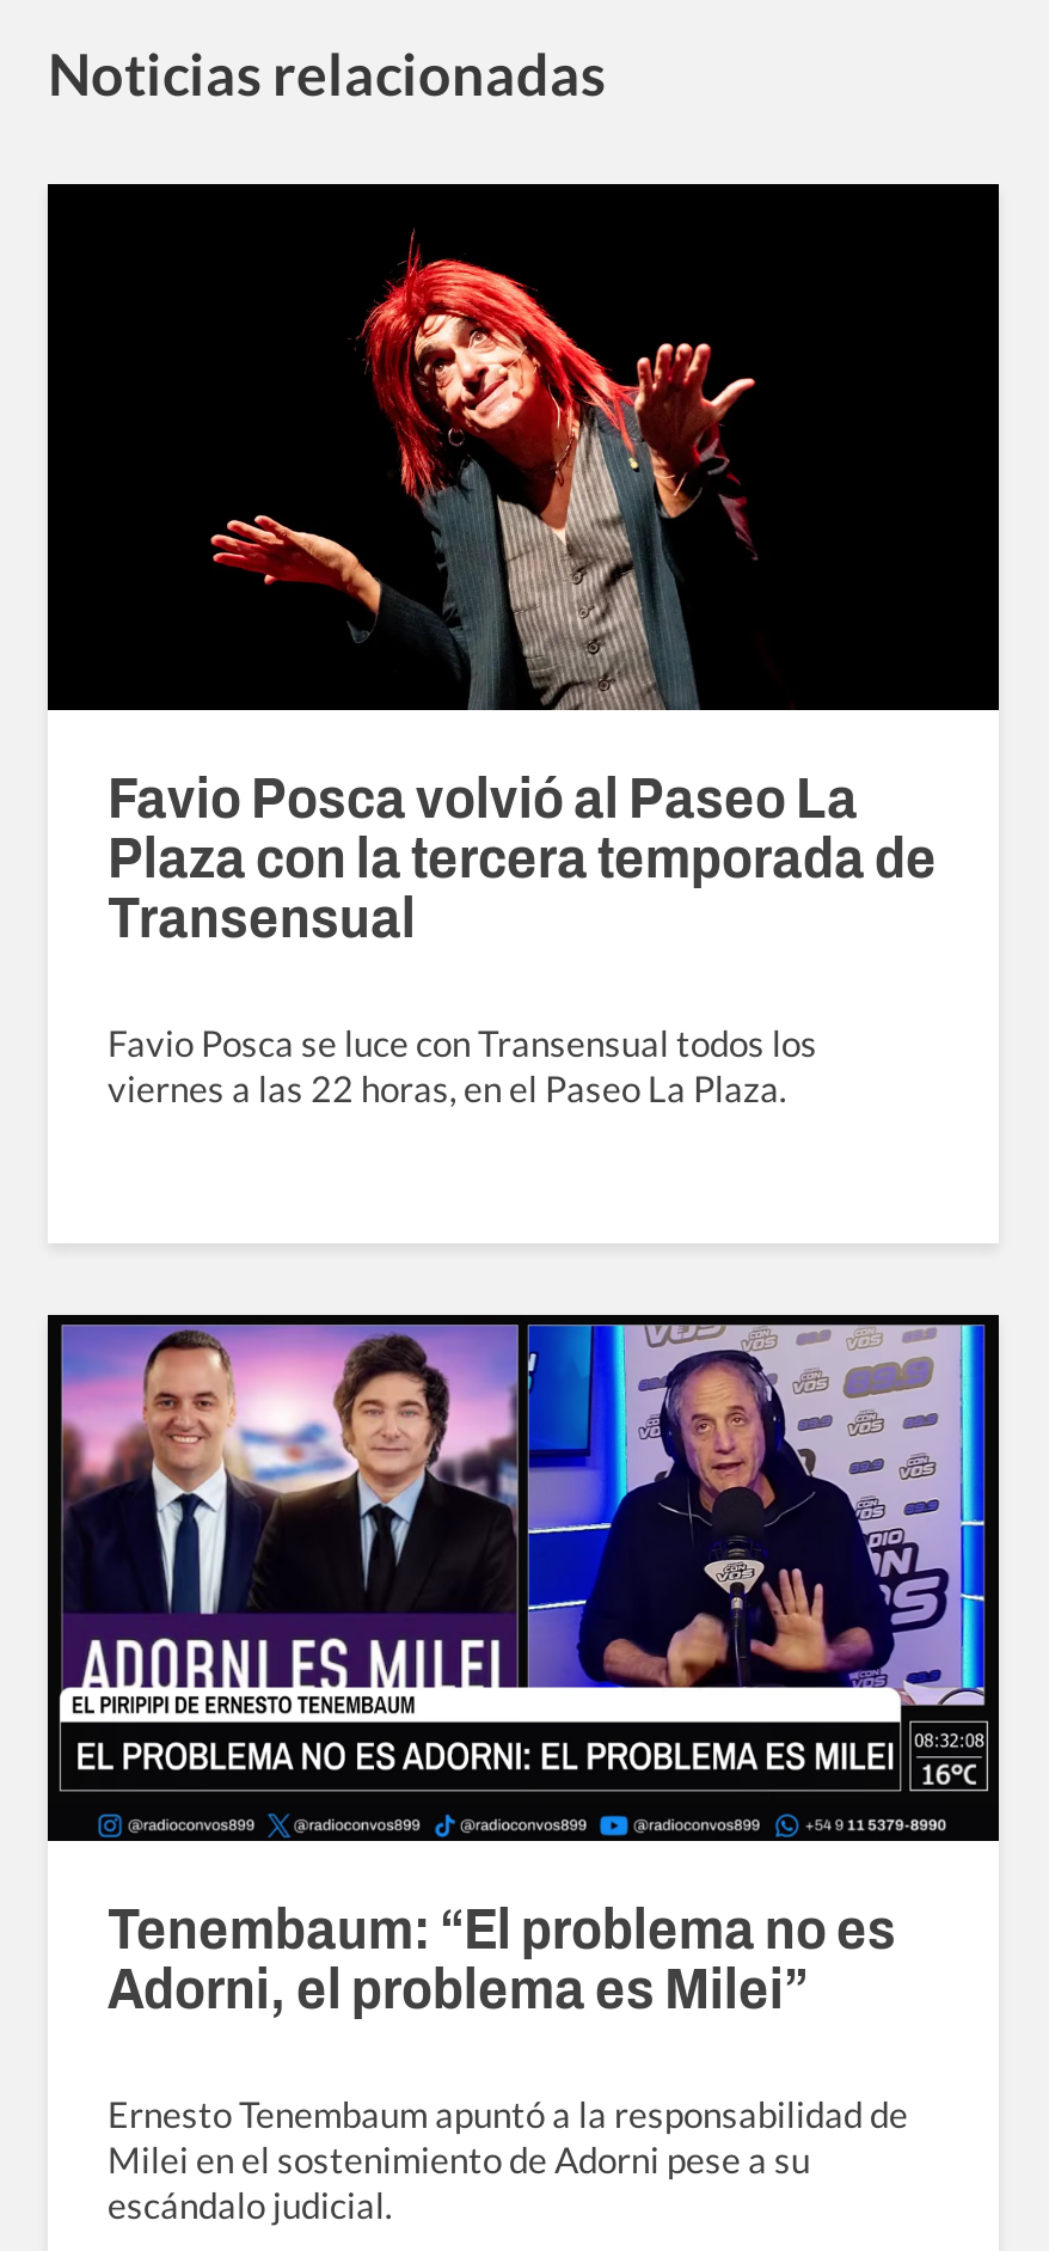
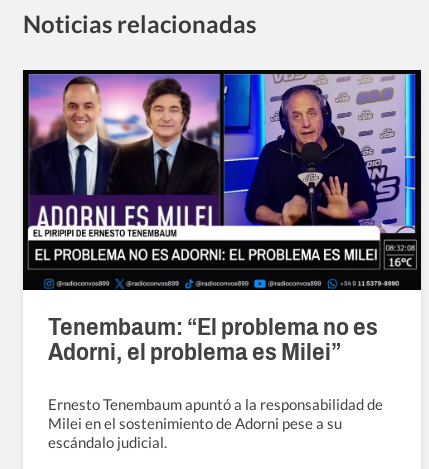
[60,194,989,1109] [image] | Favio Posca volvió al Paseo La | Plaza con la tercera temporada de | Transensual | Favio Posca se luce con Transensual todos los | viernes a las 22 horas, en el Paseo La Plaza. -> none

